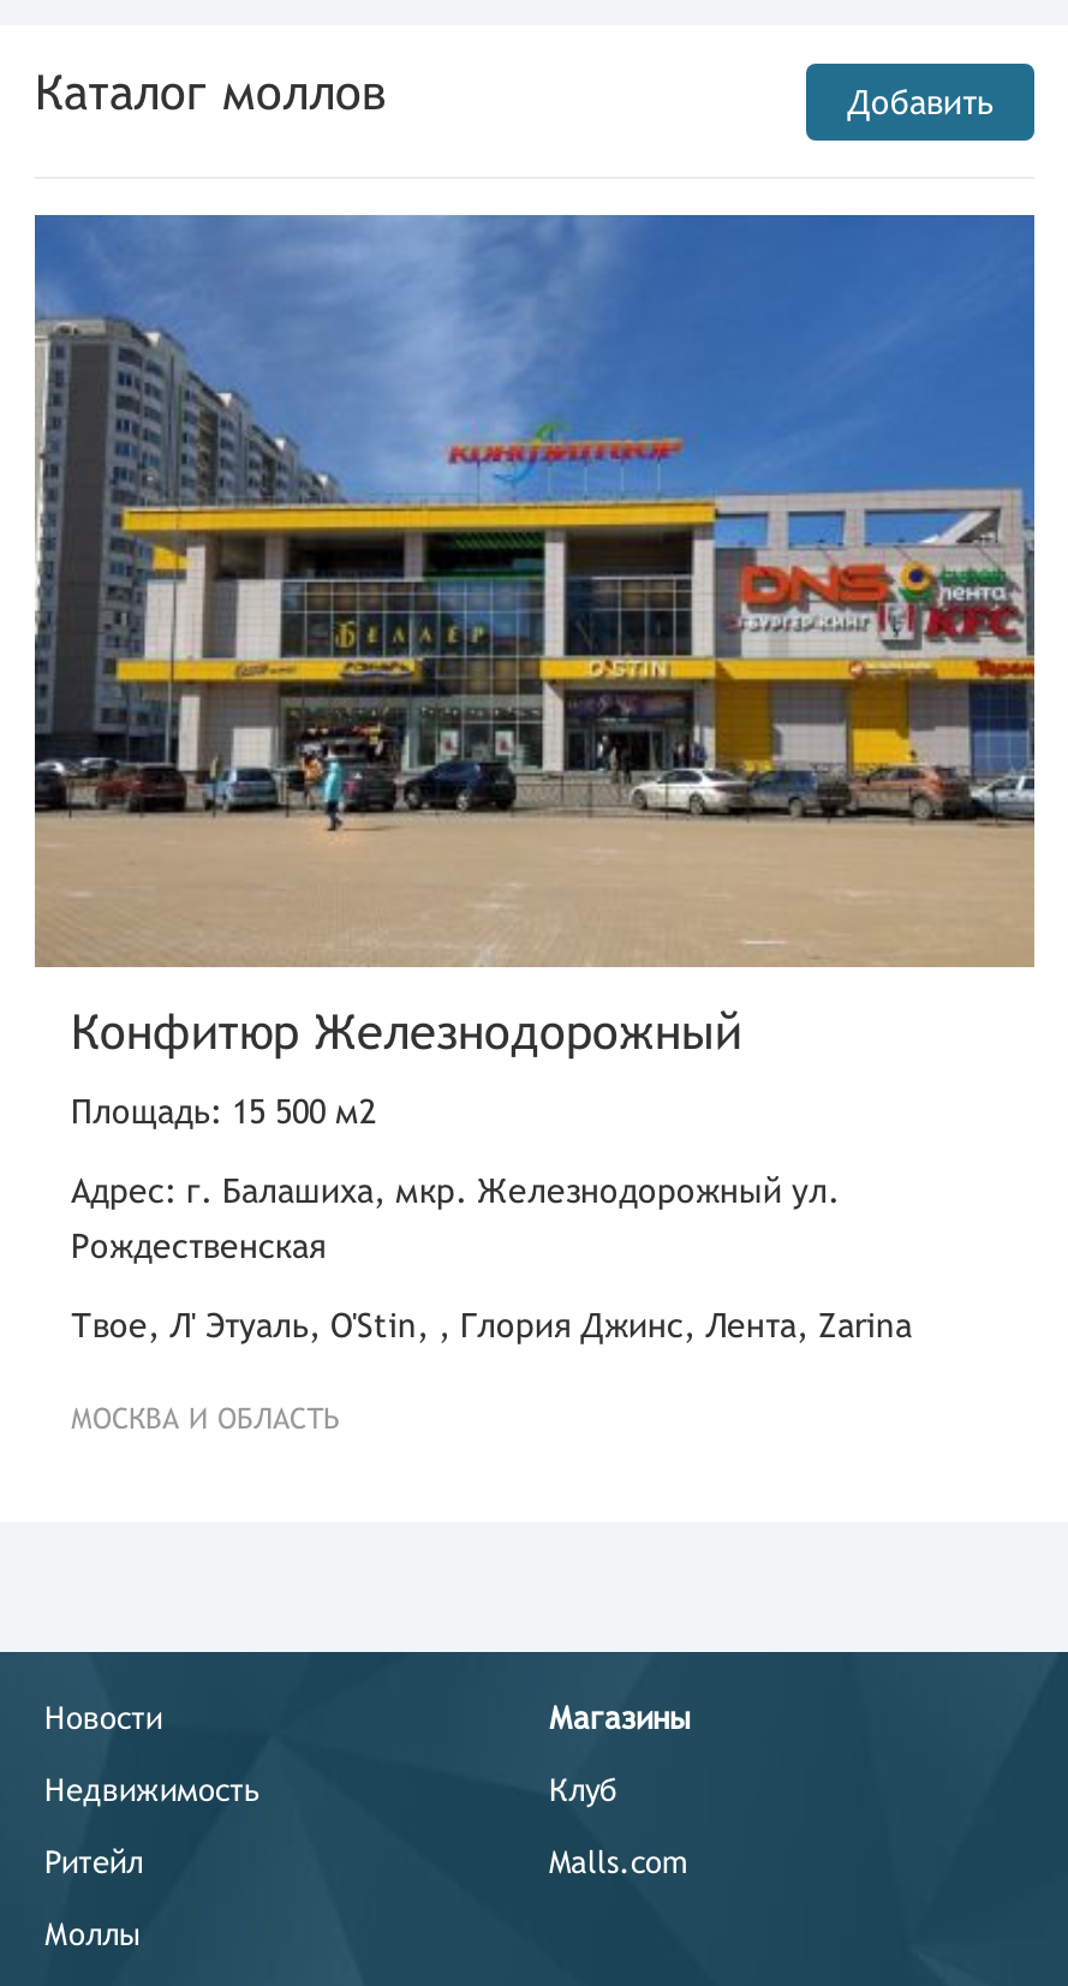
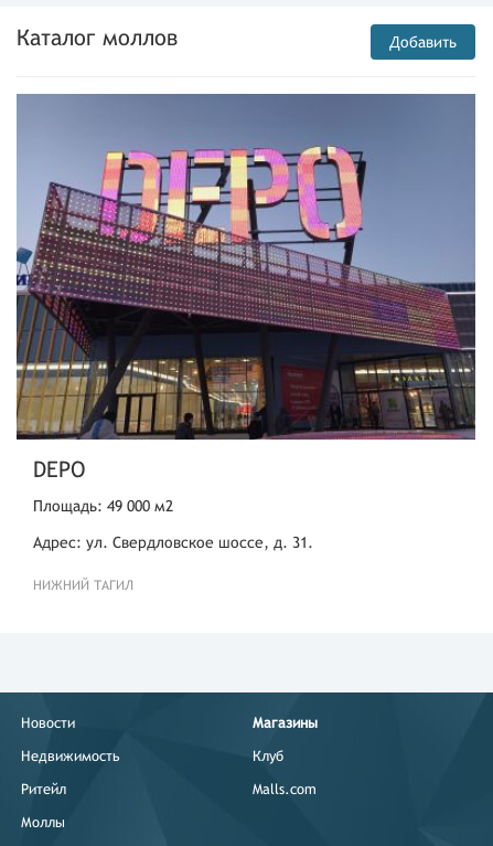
[35,215,1037,1435] [image] | Конфитюр Железнодорожный | Площадь: 15 500 м2 | Адрес: г. Балашиха, мкр. Железнодорожный ул. | Рождественская | Твое, Л' Этуаль, O'Stin, , Глория Джинс, Лента, Zarina | МОСКВА И ОБЛАСТЬ -> [15,94,476,593] [image] | DEPO | Площадь: 49 000 м2 | Адрес: ул. Свердловское шоссе, д. 31. | НИЖНИЙ ТАГИЛ

